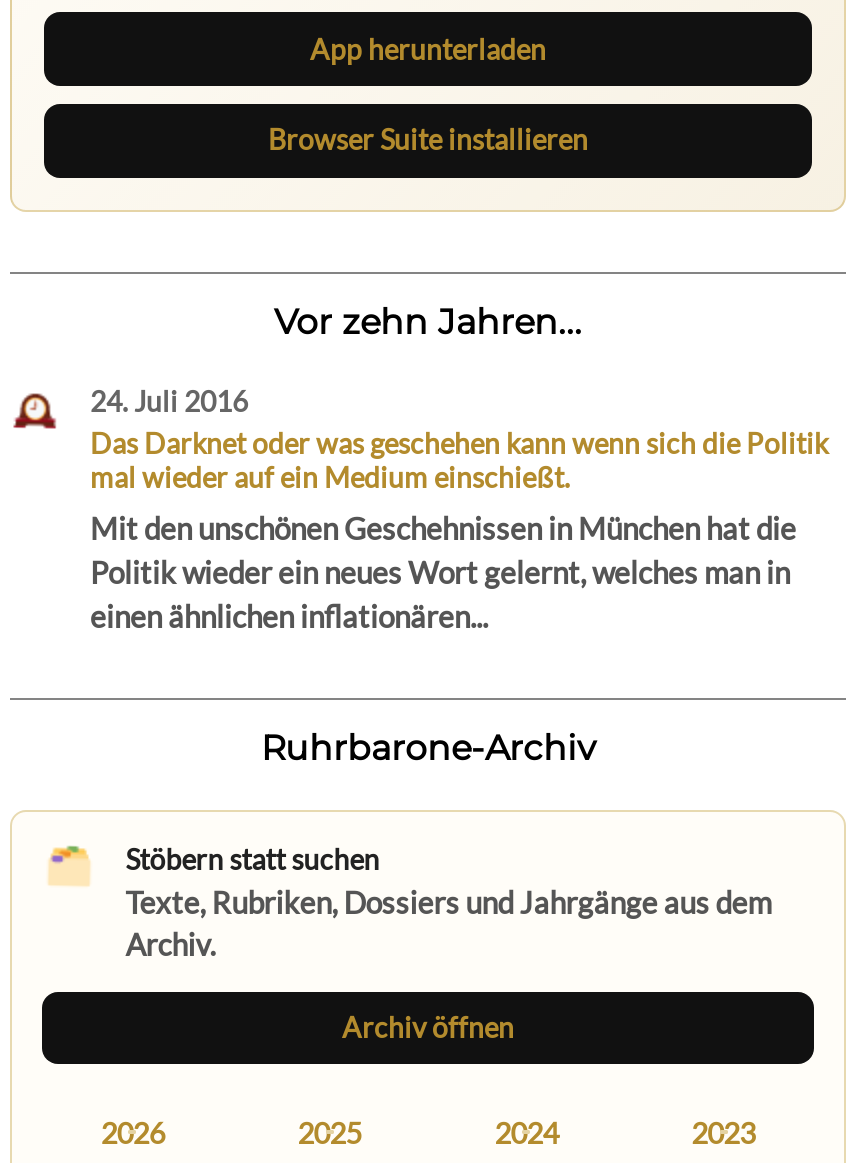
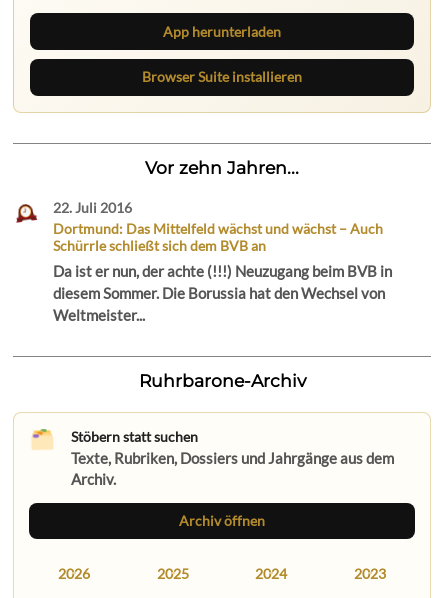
[90,383,828,633] 24. Juli 2016 | Das Darknet oder was geschehen kann wenn sich die Politik | mal wieder auf ein Medium einschießt. | Mit den unschönen Geschehnissen in München hat die | Politik wieder ein neues Wort gelernt, welches man in | einen ähnlichen inflationären... -> [53,198,392,324] 22. Juli 2016 | Dortmund: Das Mittelfeld wächst und wächst – Auch | Schürrle schließt sich dem BVB an | Da ist er nun, der achte (!!!) Neuzugang beim BVB in | diesem Sommer. Die Borussia hat den Wechsel von | Weltmeister...

